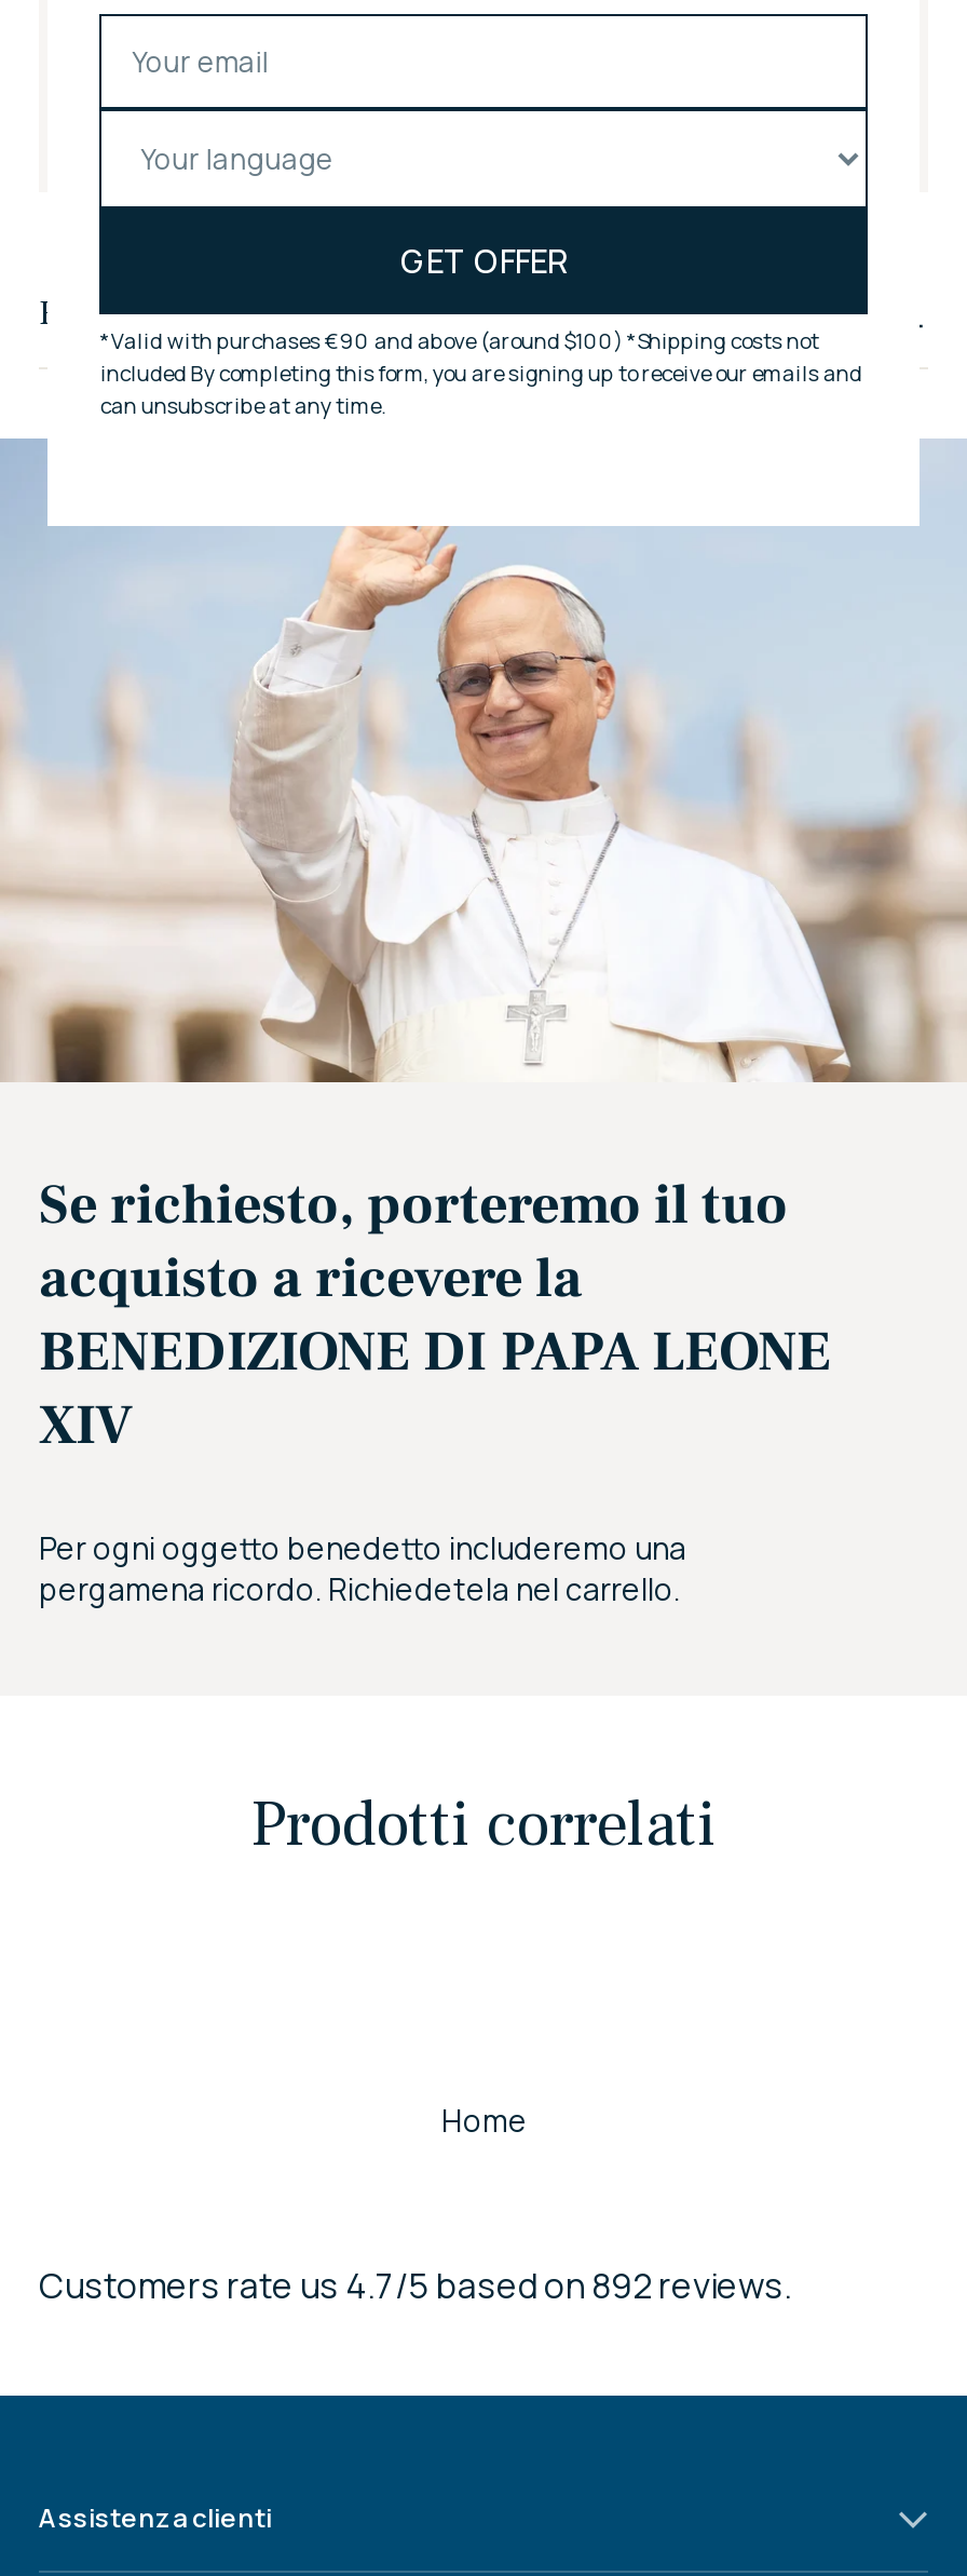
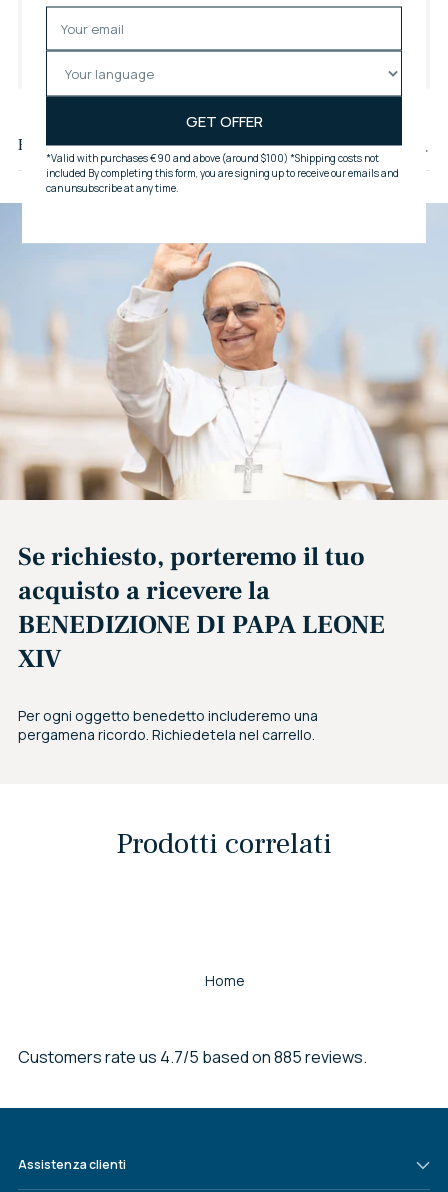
[39,2261,792,2309] Customers rate us 4.7/5 based on 892 reviews. -> [18,1046,367,1068] Customers rate us 4.7/5 based on 885 reviews.

